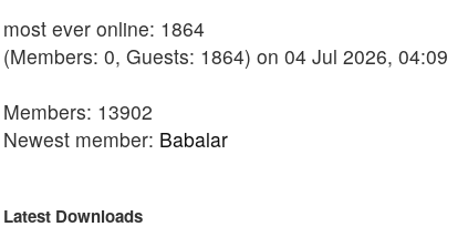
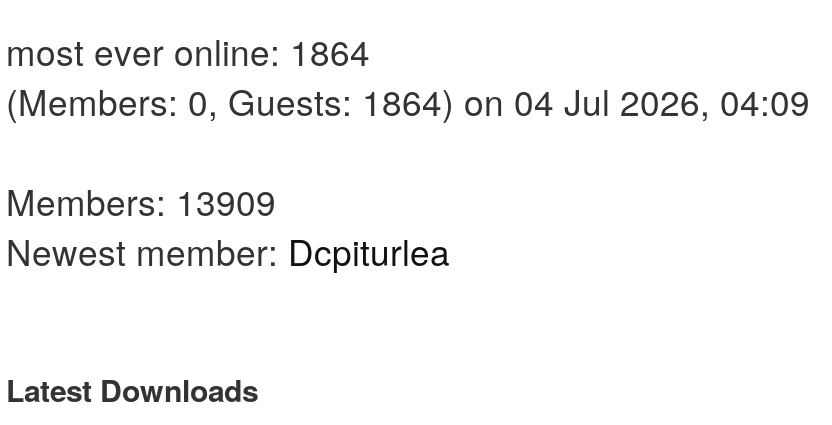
[3,98,153,126] Members: 13902 -> [6,177,276,227] Members: 13909
[3,126,228,153] Newest member: Babalar -> [6,227,450,277] Newest member: Dcpiturlea

